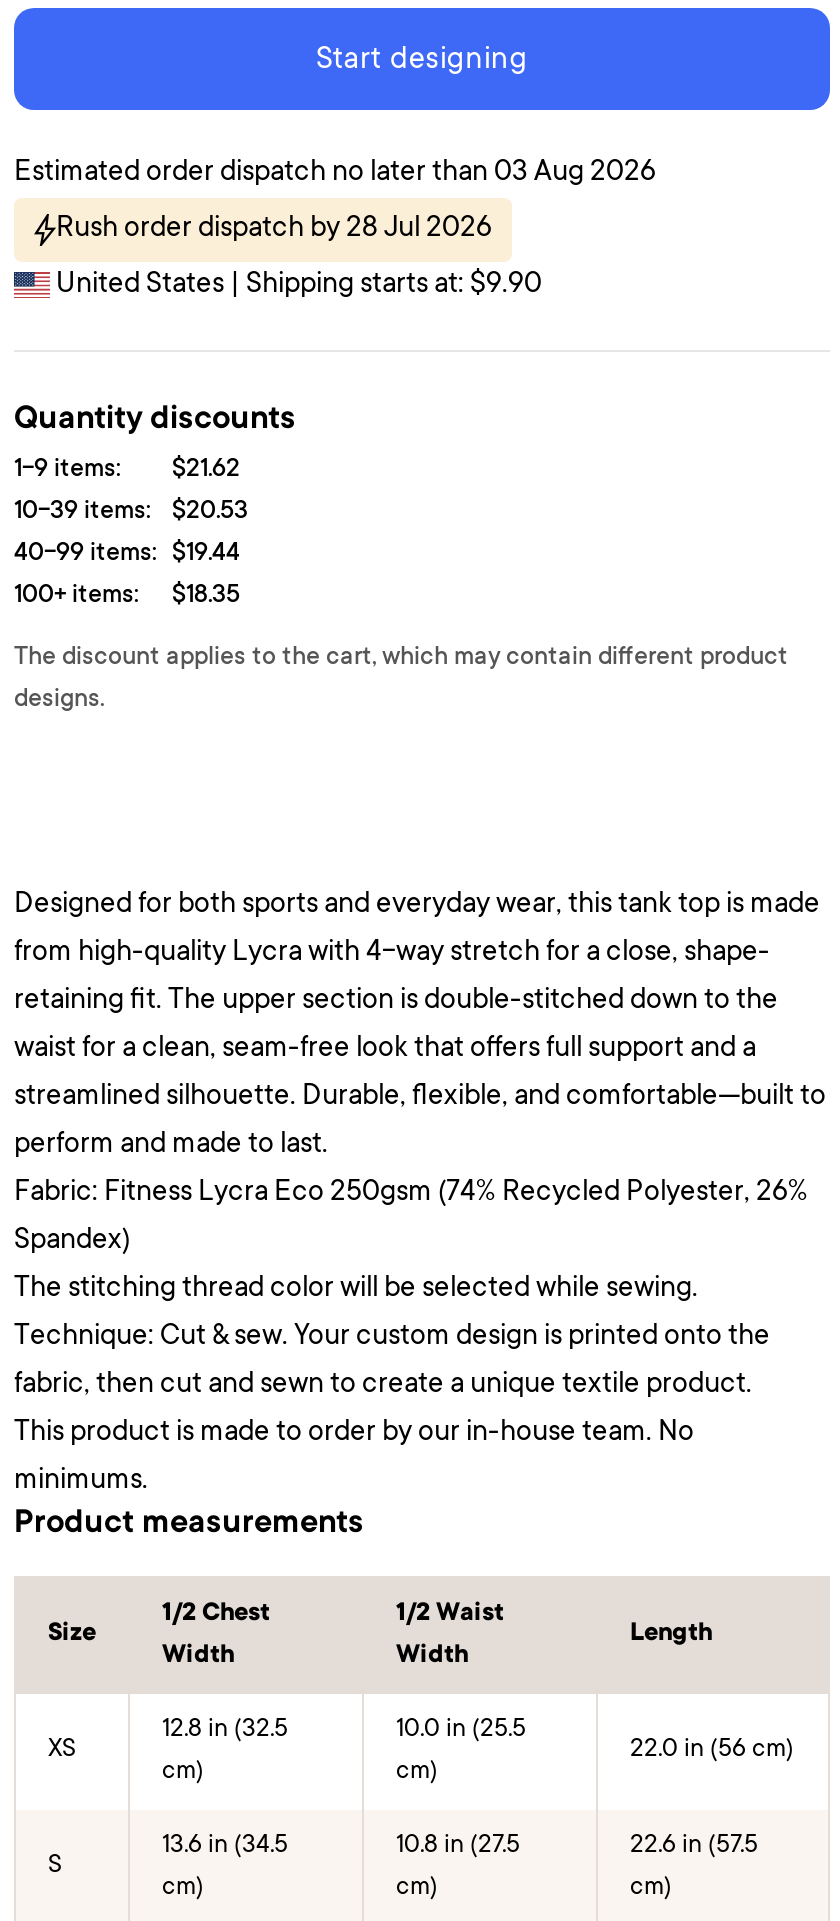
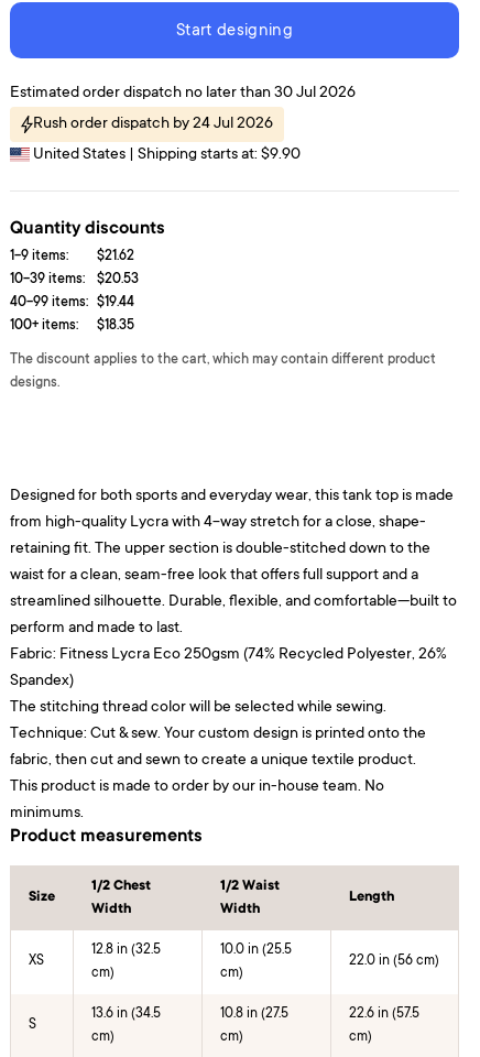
[14,158,656,190] Estimated order dispatch no later than 03 Aug 2026 -> [10,85,356,102] Estimated order dispatch no later than 30 Jul 2026
[56,214,492,246] Rush order dispatch by 28 Jul 2026 -> [33,115,273,133] Rush order dispatch by 24 Jul 2026

